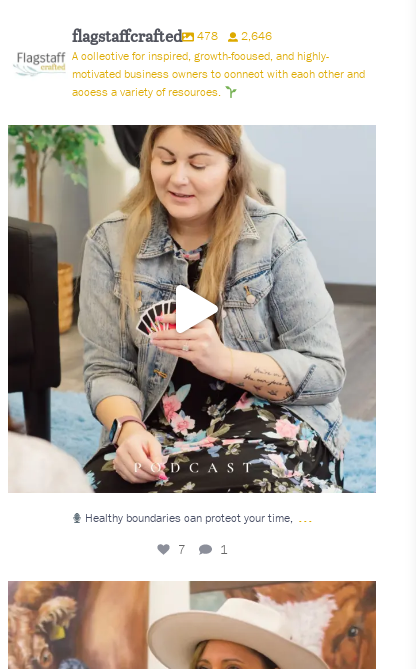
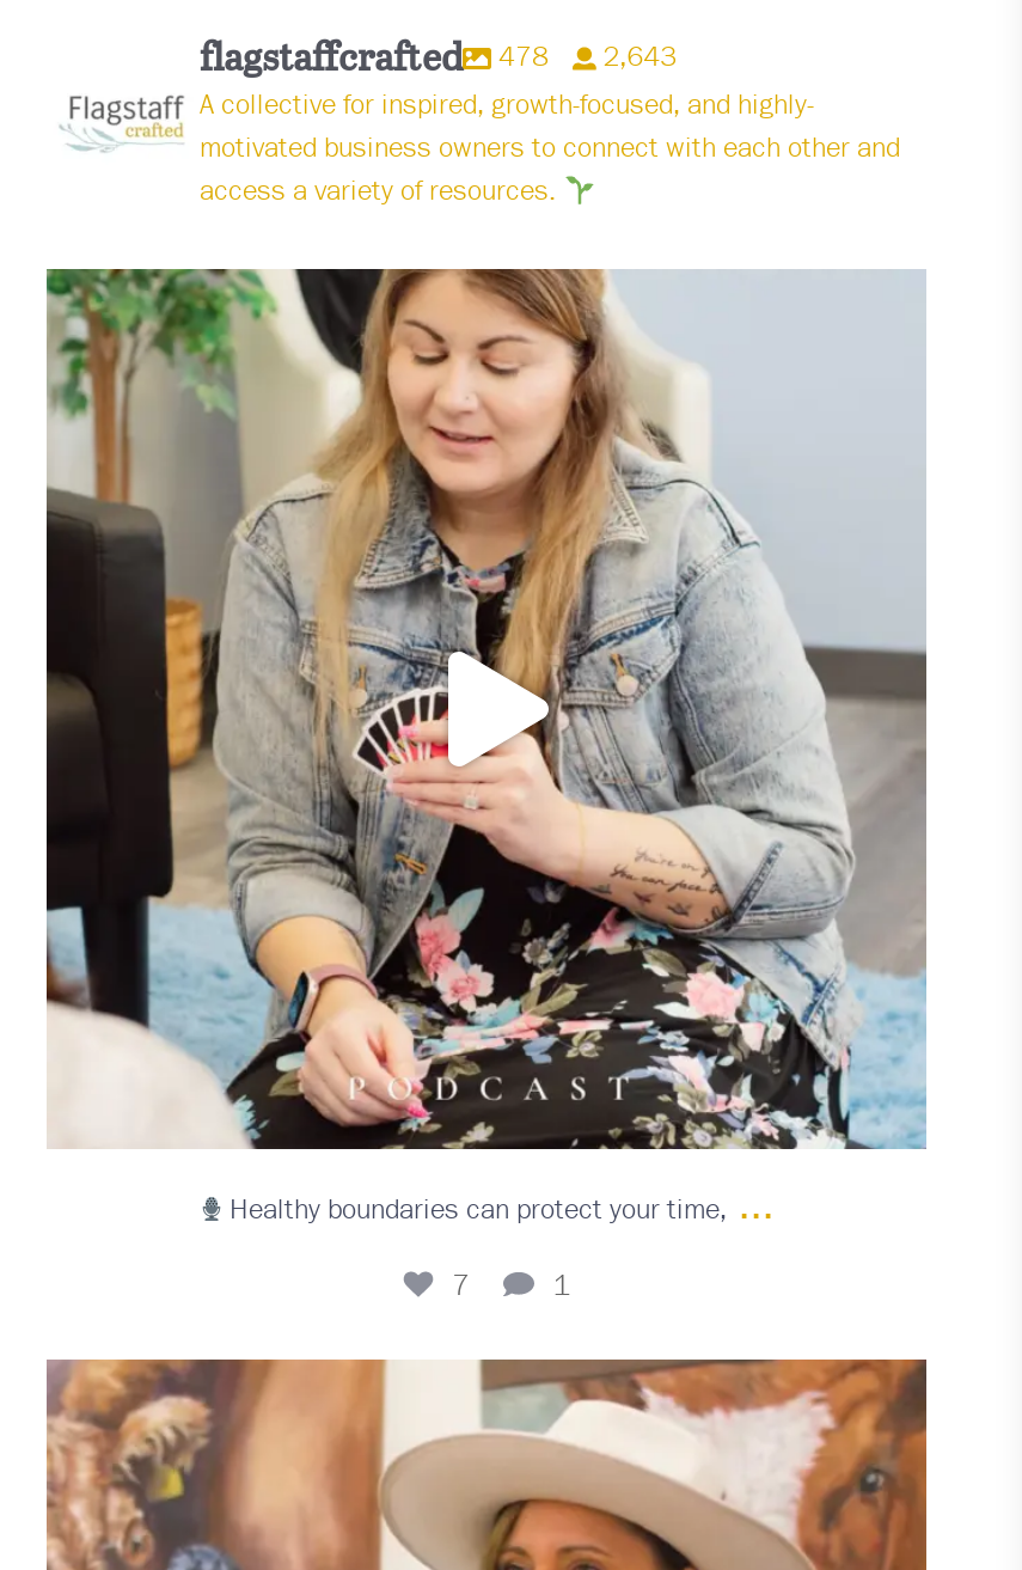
[72,24,272,47] flagstaffcrafted 478 2,646 -> [200,28,677,83] flagstaffcrafted 478 2,643

